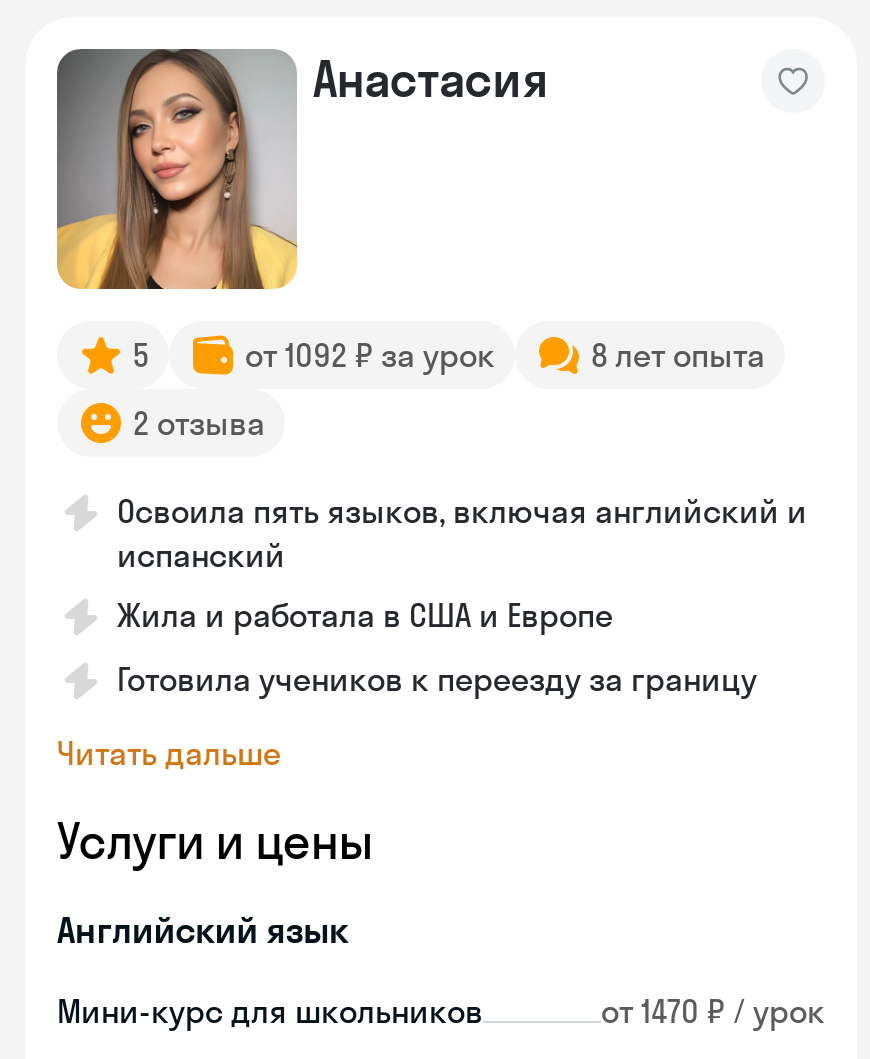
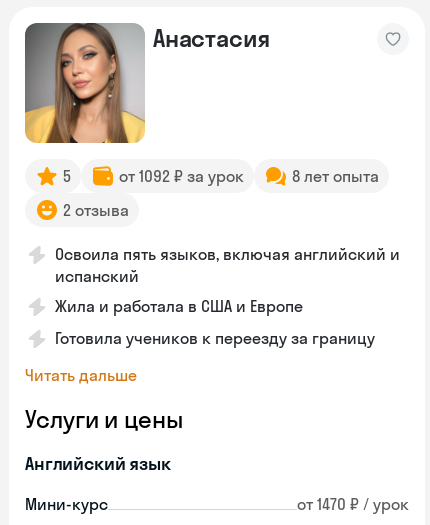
[57,991,483,1031] Мини-курс для школьников -> [25,494,108,514] Мини-курс

